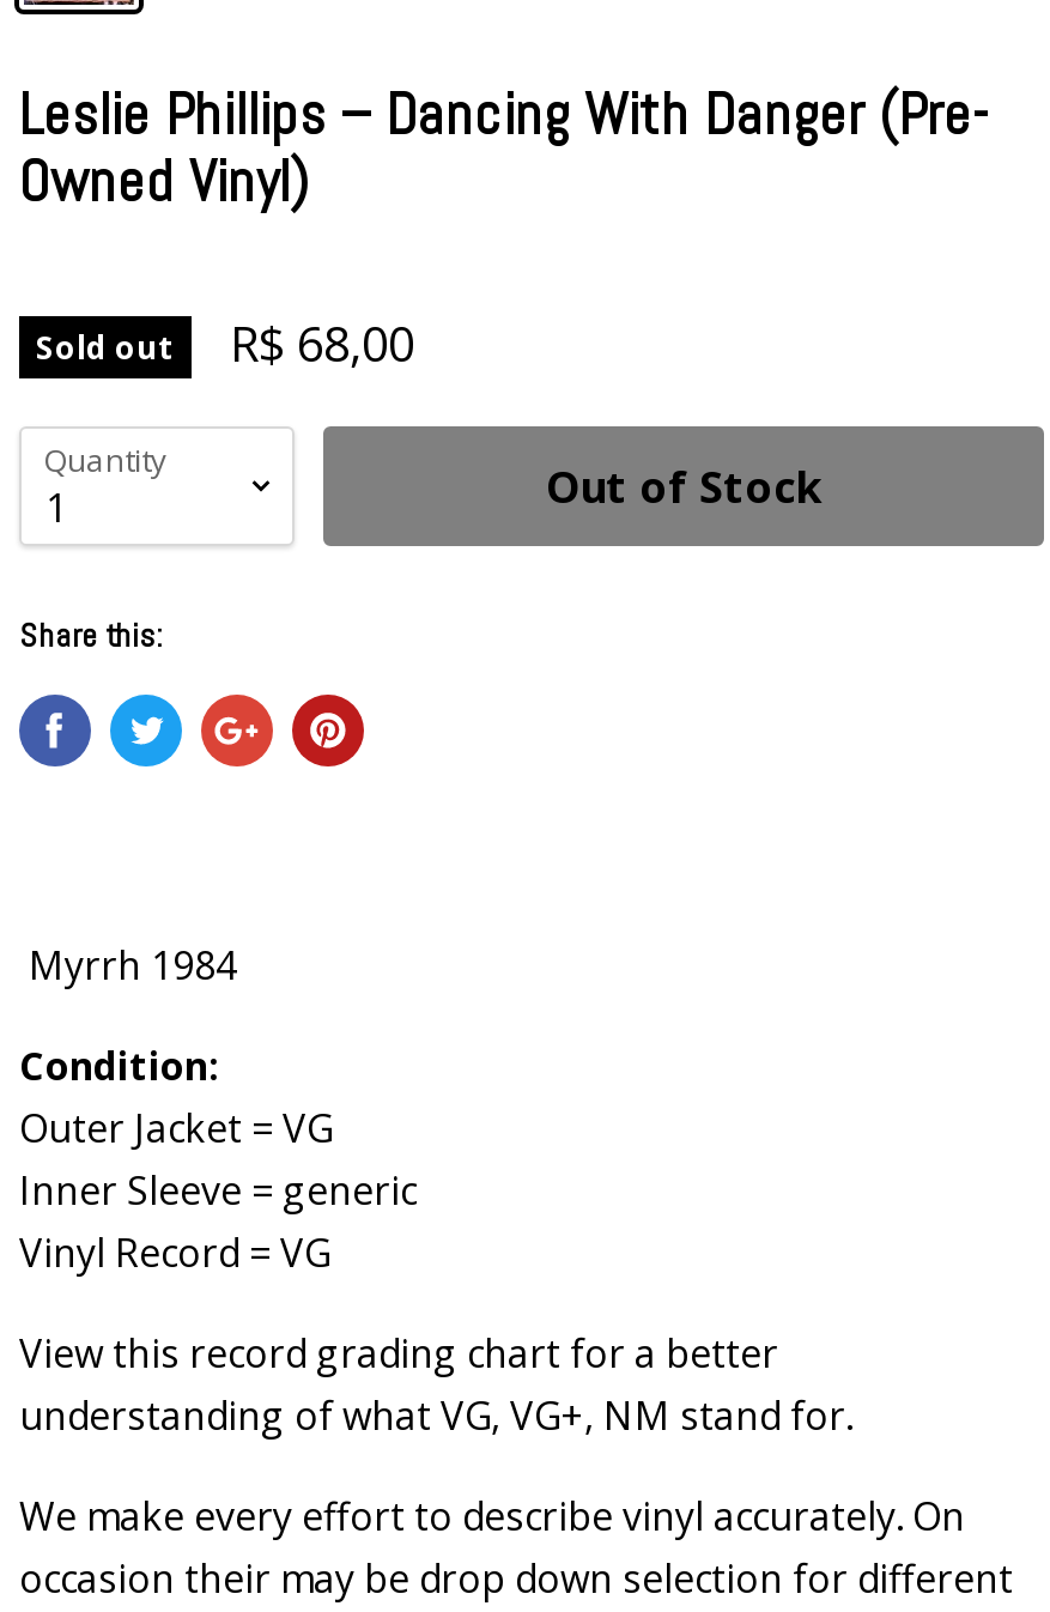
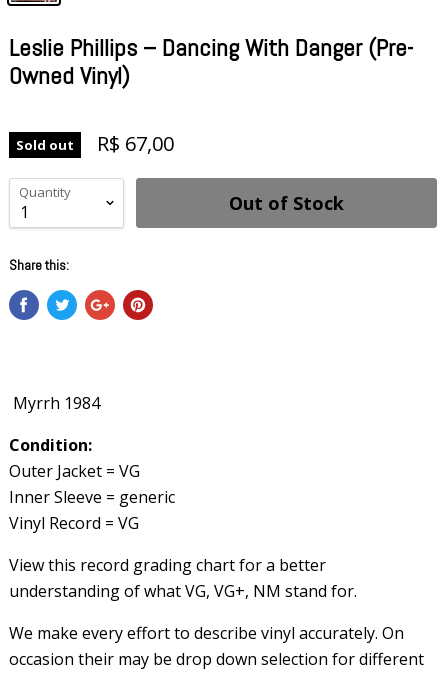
[36,311,414,376] Sold out R$ 68,00 -> [16,130,174,157] Sold out R$ 67,00

